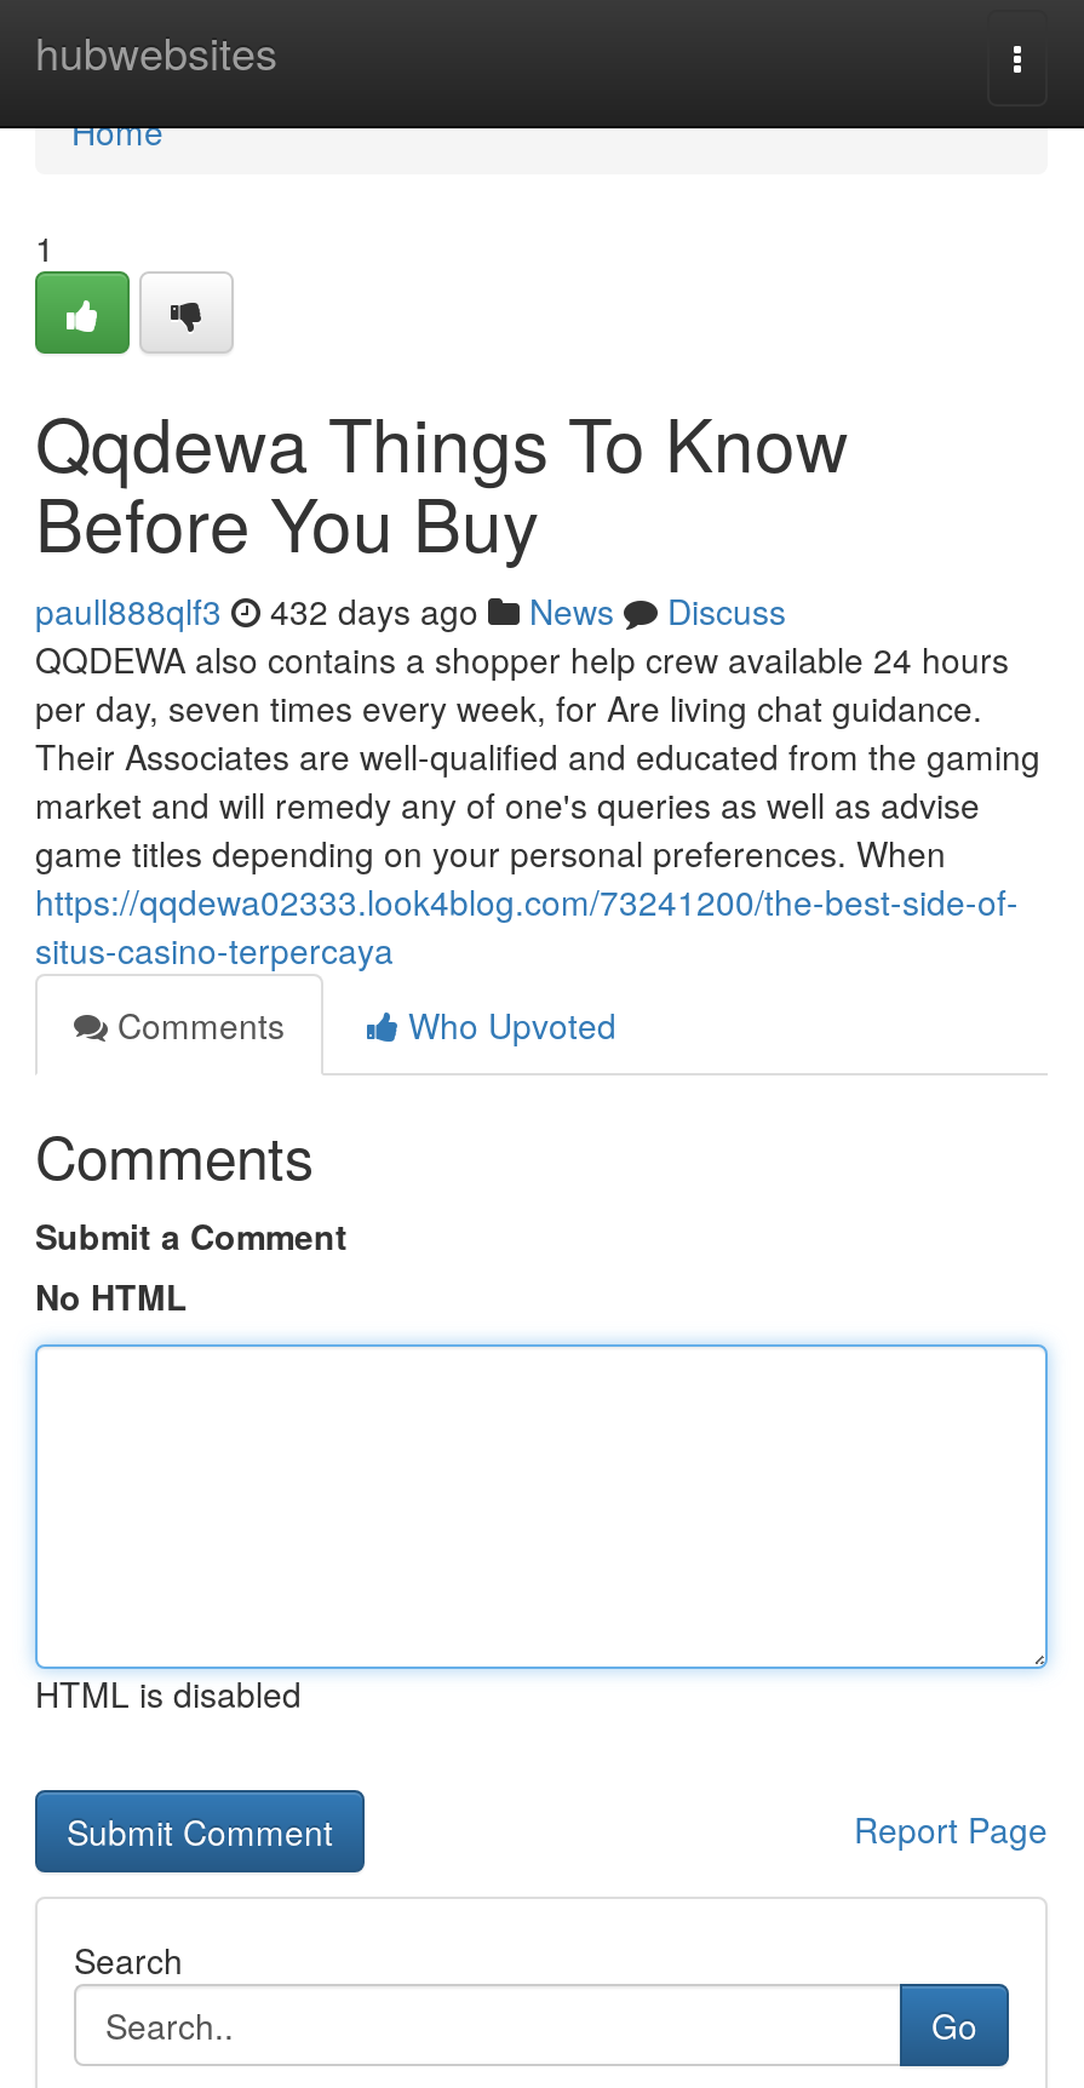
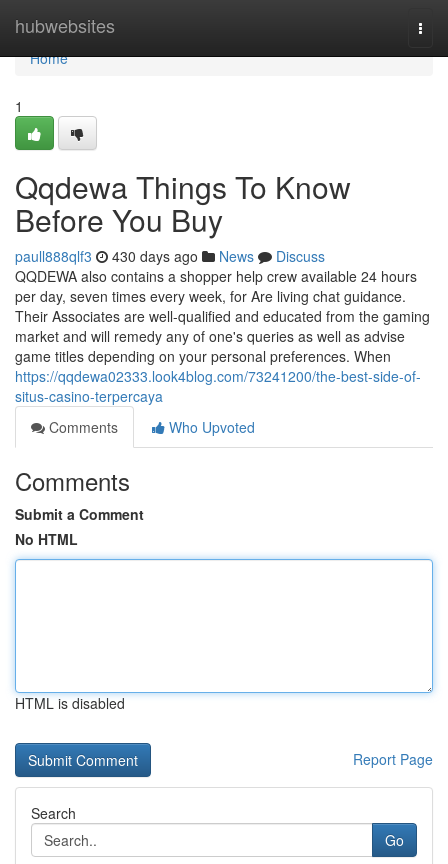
[35,586,786,635] paull888qlf3 432 days ago News Discuss -> [15,246,325,266] paull888qlf3 430 days ago News Discuss

